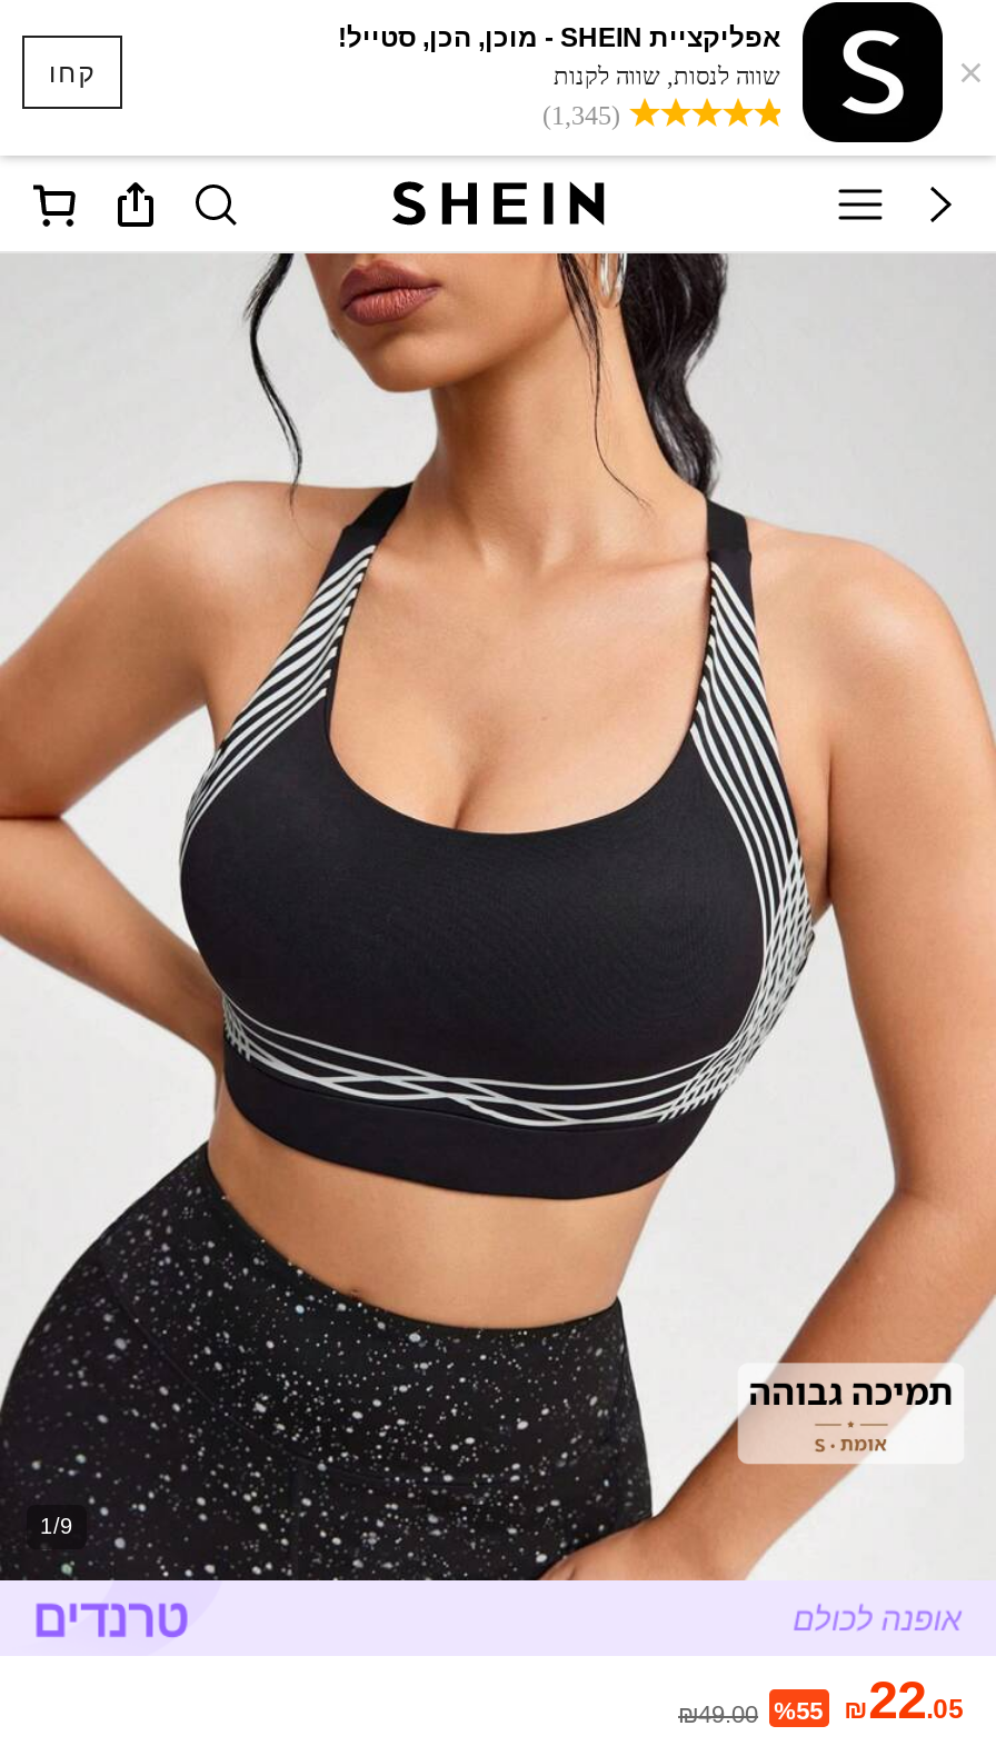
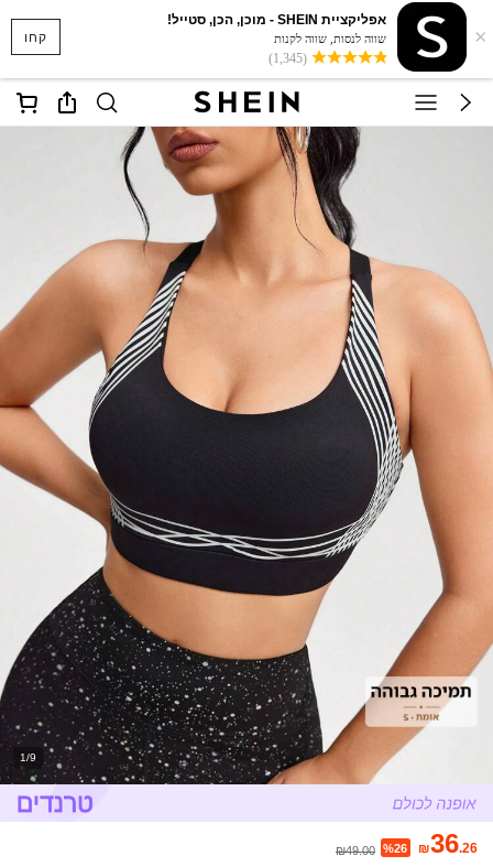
[844,1668,964,1728] ₪22.05 -> [418,828,477,858] ₪36.26
[774,1696,823,1723] %55 -> [383,842,407,855] %26

